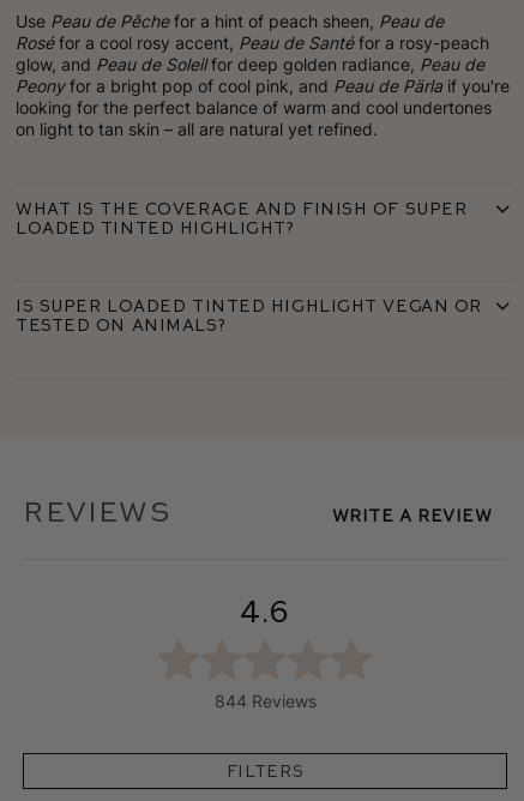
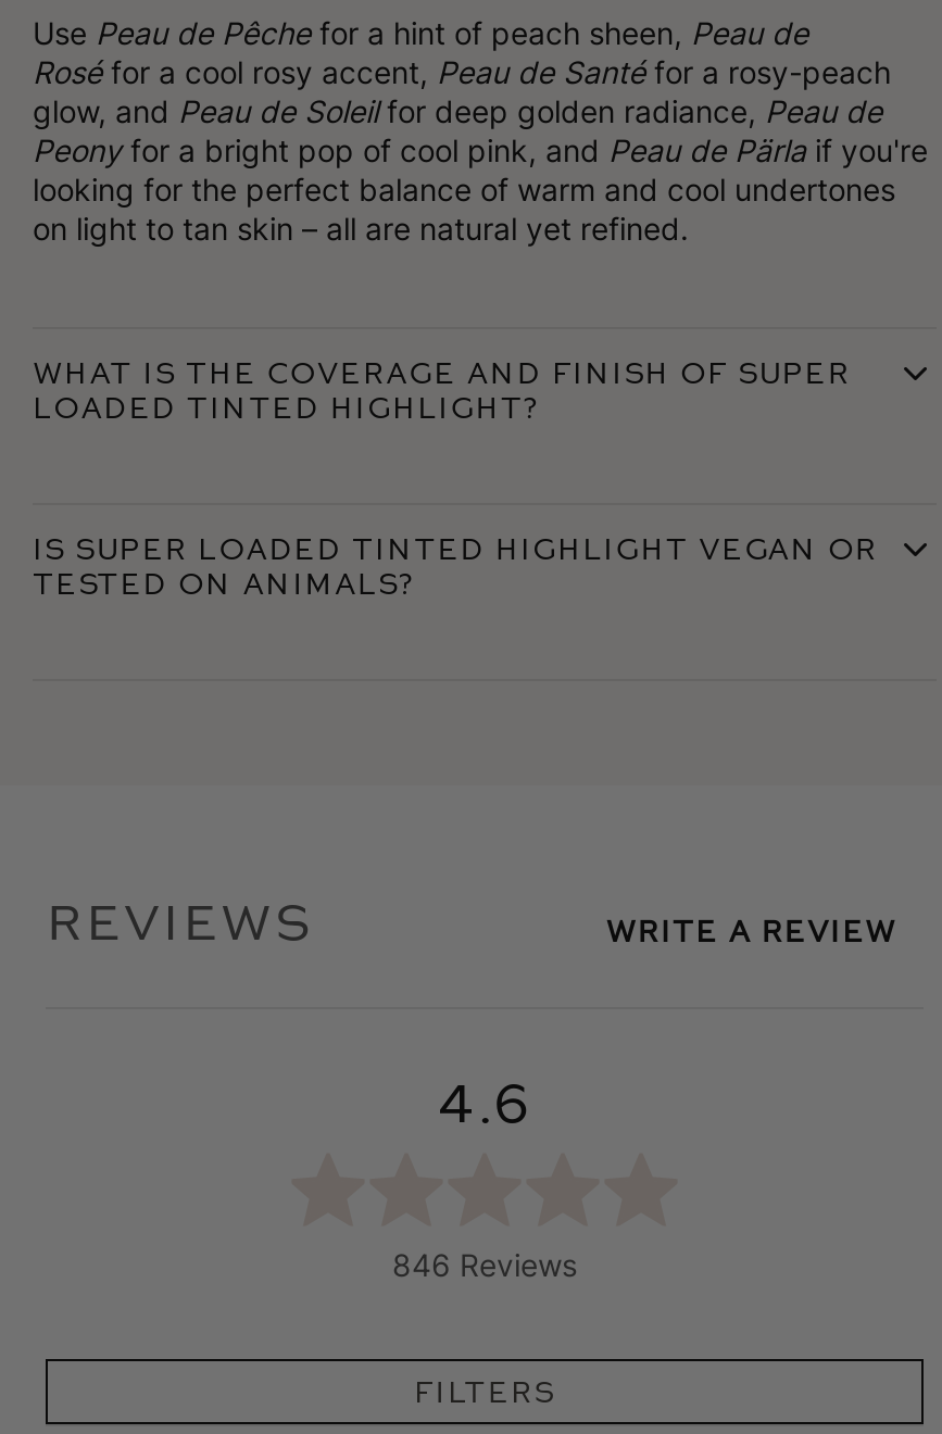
[214,691,316,711] 844 Reviews -> [392,1247,577,1284] 846 Reviews

